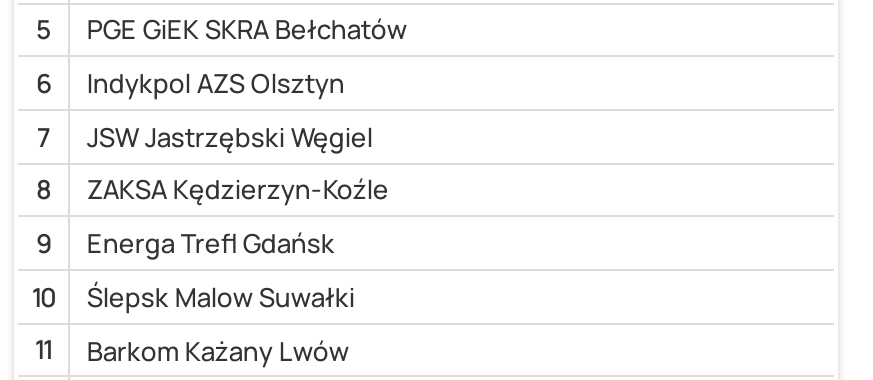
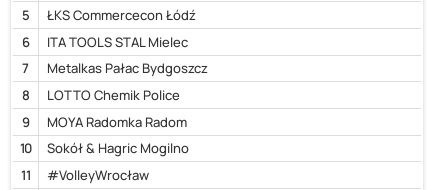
[87,12,407,48] PGE GiEK SKRA Bełchatów -> [47,6,196,24] ŁKS Commercecon Łódź
[87,66,345,102] Indykpol AZS Olsztyn -> [47,33,188,51] ITA TOOLS STAL Mielec
[87,119,373,155] JSW Jastrzębski Węgiel -> [47,59,208,77] Metalkas Pałac Bydgoszcz
[87,172,389,208] ZAKSA Kędzierzyn-Koźle -> [47,86,180,104] LOTTO Chemik Police
[87,226,335,262] Energa Trefl Gdańsk -> [47,113,187,131] MOYA Radomka Radom
[87,279,355,315] Ślepsk Malow Suwałki -> [47,139,189,157] Sokół & Hagric Mogilno
[87,332,349,368] Barkom Każany Lwów -> [47,166,149,184] #VolleyWrocław

